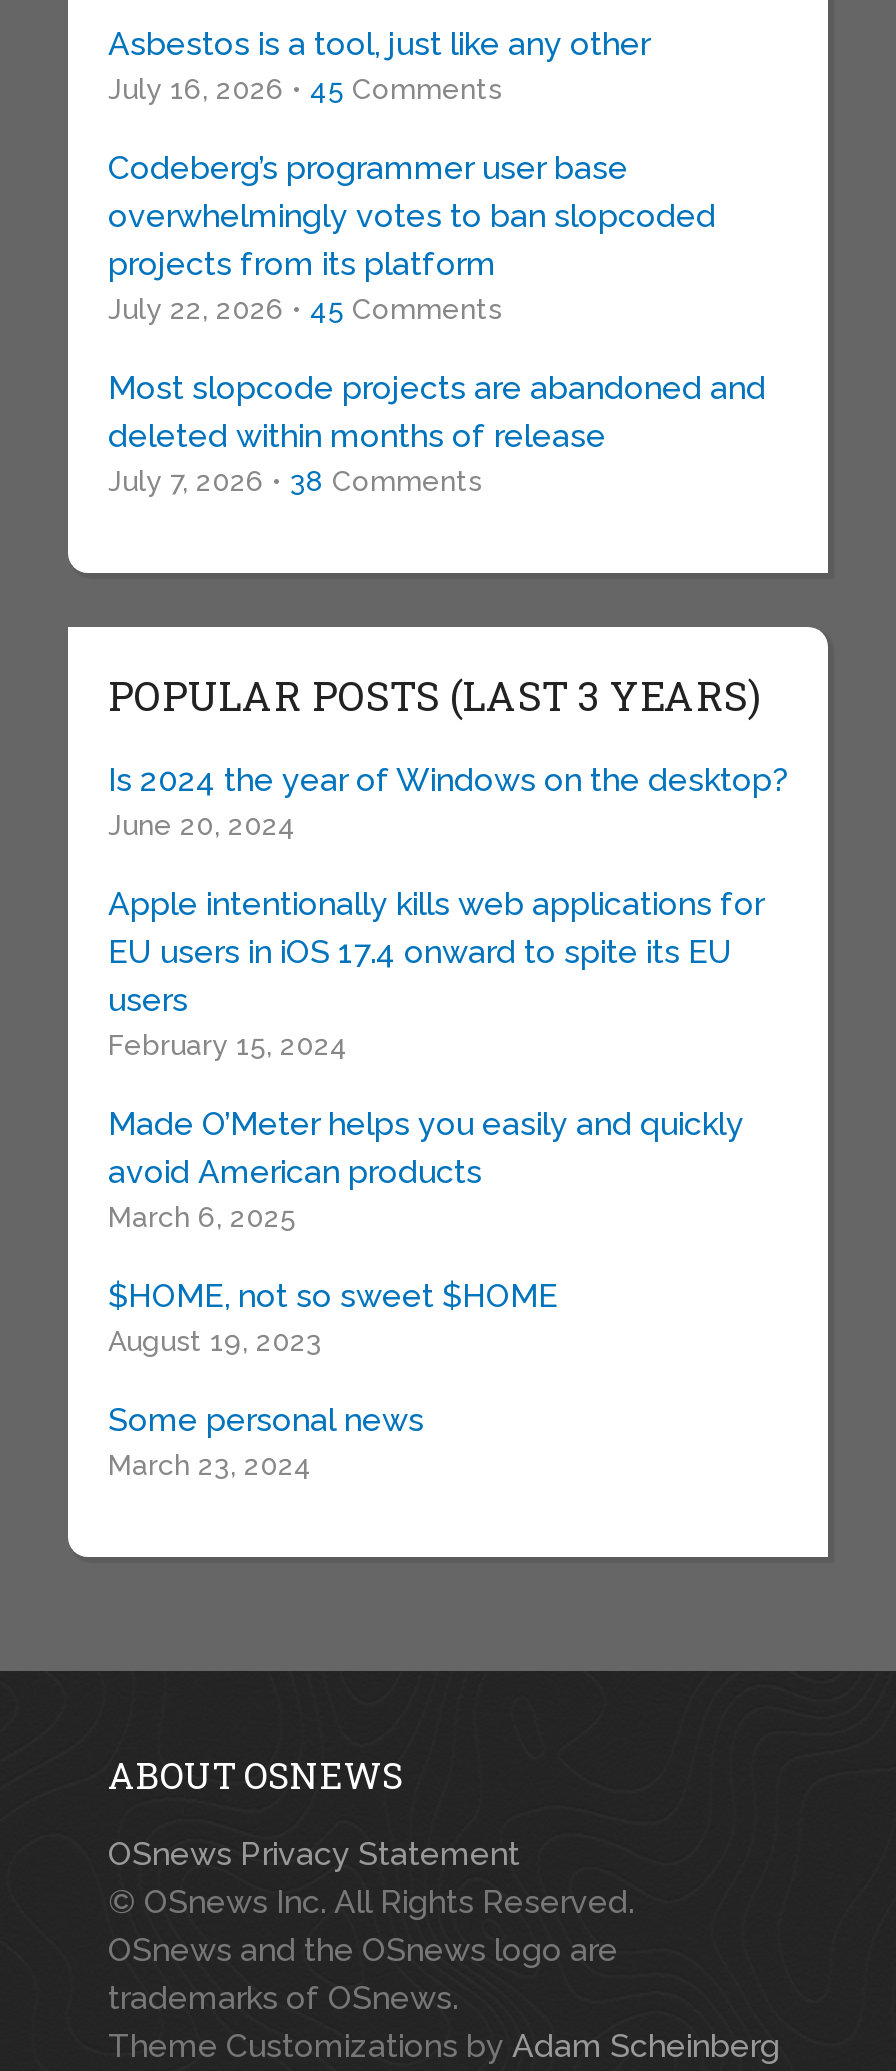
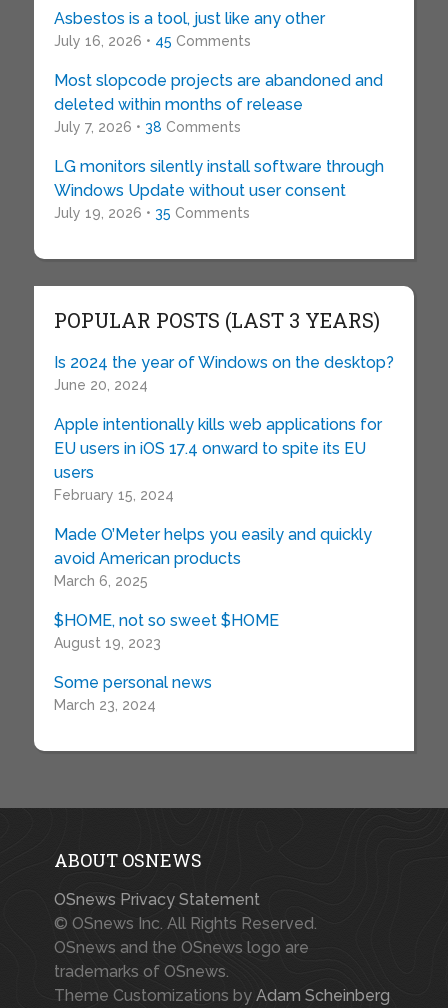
[108,149,716,325] Codeberg’s programmer user base | overwhelmingly votes to ban slopcoded | projects from its platform | July 22, 2026 • 45 Comments -> none
moved [108,369,766,497] -> [54,71,383,135]: Most slopcode projects are abandoned and | deleted within months of release | July 7, 2026 • 38 Comments
none -> [54,157,384,221] LG monitors silently install software through | Windows Update without user consent | July 19, 2026 • 35 Comments

